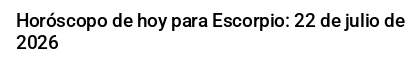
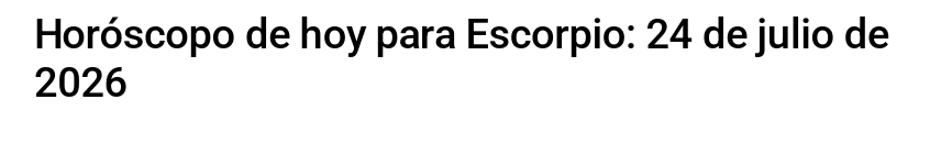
[16,9,405,32] Horóscopo de hoy para Escorpio: 22 de julio de -> [34,9,888,60] Horóscopo de hoy para Escorpio: 24 de julio de

